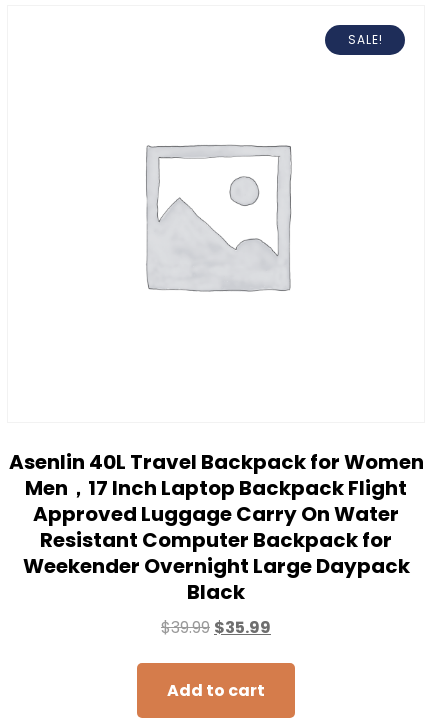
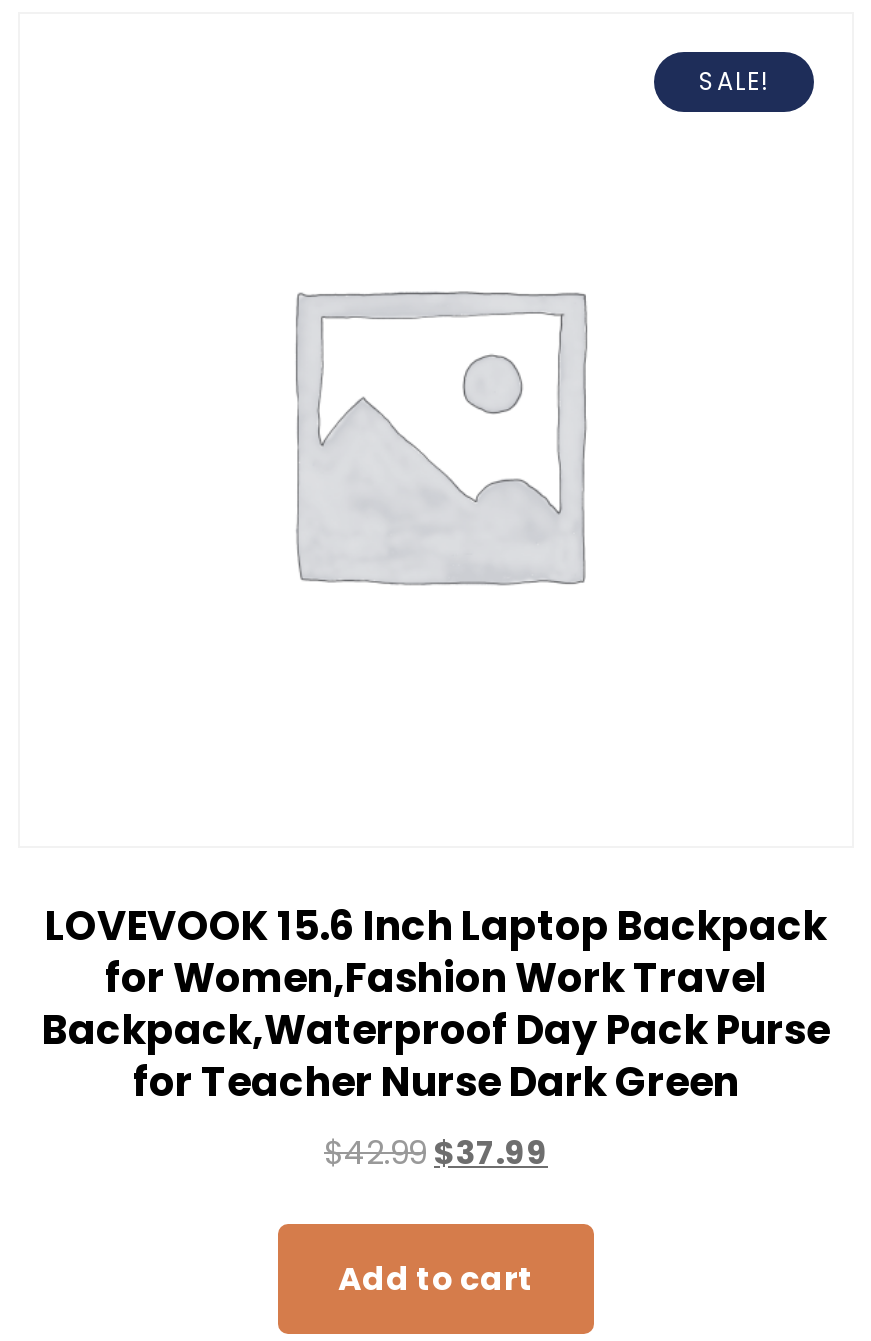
[8,448,423,639] Asenlin 40L Travel Backpack for Women | Men，17 Inch Laptop Backpack Flight | Approved Luggage Carry On Water | Resistant Computer Backpack for | Weekender Overnight Large Daypack | Black | $39.99 $35.99 -> [42,898,830,1176] LOVEVOOK 15.6 Inch Laptop Backpack | for Women,Fashion Work Travel | Backpack,Waterproof Day Pack Purse | for Teacher Nurse Dark Green | $42.99 $37.99

